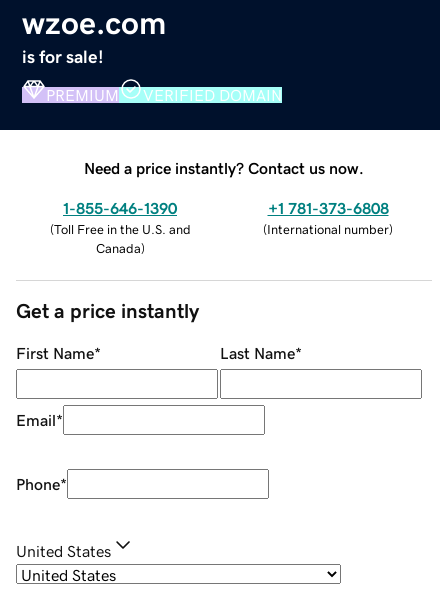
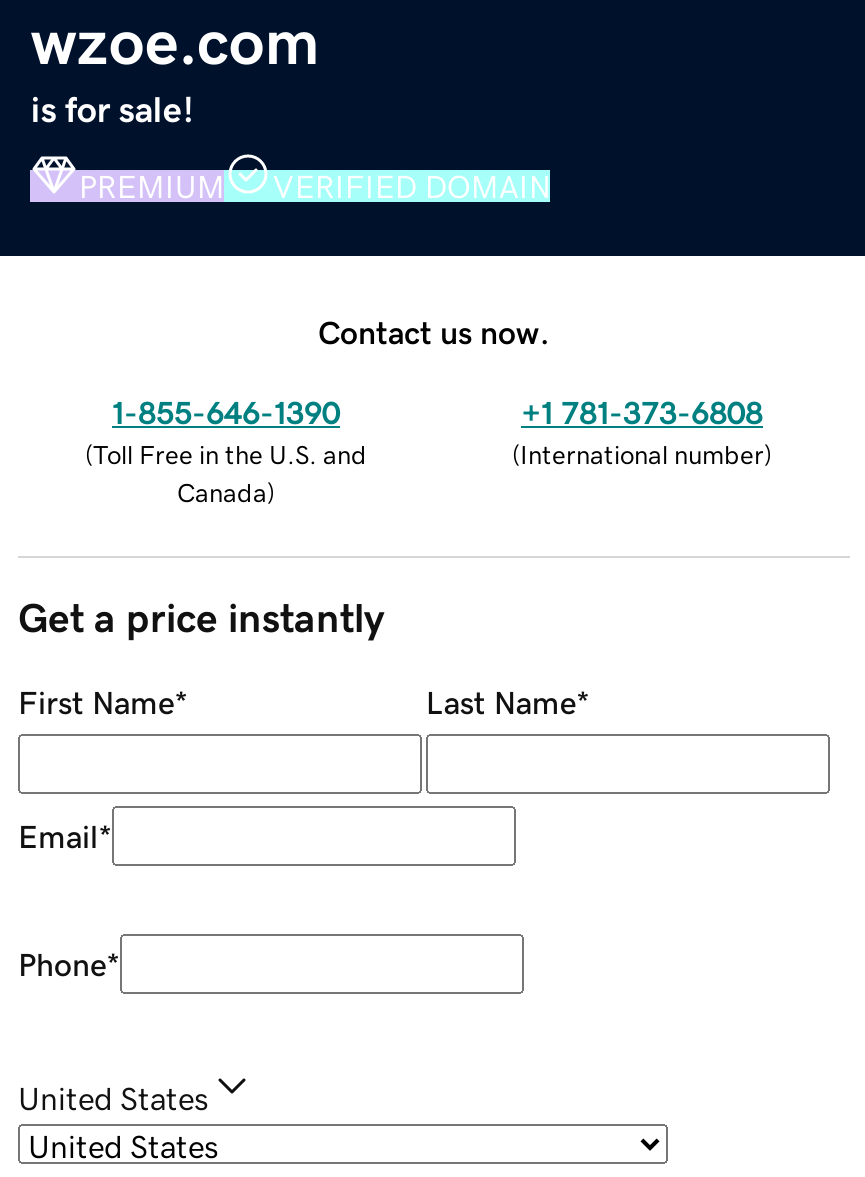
[84,160,364,176] Need a price instantly? Contact us now. -> [318,315,550,347] Contact us now.

